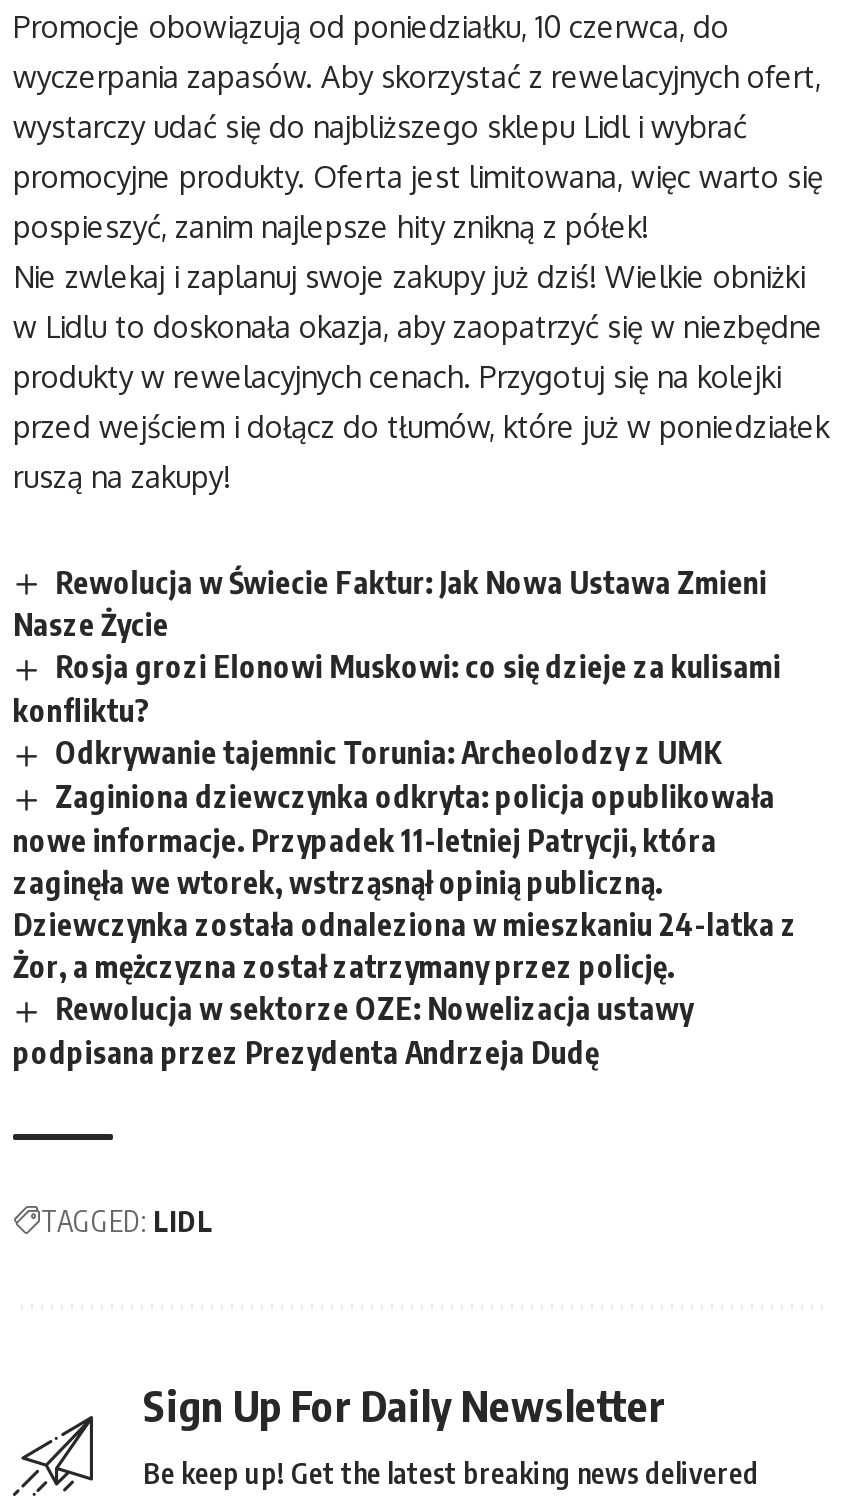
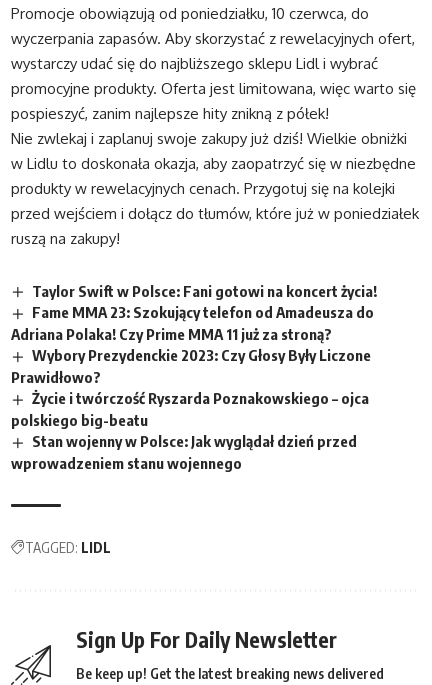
[13,563,797,1070] Rewolucja w Świecie Faktur: Jak Nowa Ustawa Zmieni | Nasze Życie | Rosja grozi Elonowi Muskowi: co się dzieje za kulisami | konfliktu? | Odkrywanie tajemnic Torunia: Archeolodzy z UMK | Zaginiona dziewczynka odkryta: policja opublikowała | nowe informacje. Przypadek 11-letniej Patrycji, która | zaginęła we wtorek, wstrząsnął opinią publiczną. | Dziewczynka została odnaleziona w mieszkaniu 24-latka z | Żor, a mężczyzna został zatrzymany przez policję. | Rewolucja w sektorze OZE: Nowelizacja ustawy | podpisana przez Prezydenta Andrzeja Dudę -> [11,281,377,472] Taylor Swift w Polsce: Fani gotowi na koncert życia! | Fame MMA 23: Szokujący telefon od Amadeusza do | Adriana Polaka! Czy Prime MMA 11 już za stroną? | Wybory Prezydenckie 2023: Czy Głosy Były Liczone | Prawidłowo? | Życie i twórczość Ryszarda Poznakowskiego – ojca | polskiego big-beatu | Stan wojenny w Polsce: Jak wyglądał dzień przed | wprowadzeniem stanu wojennego

